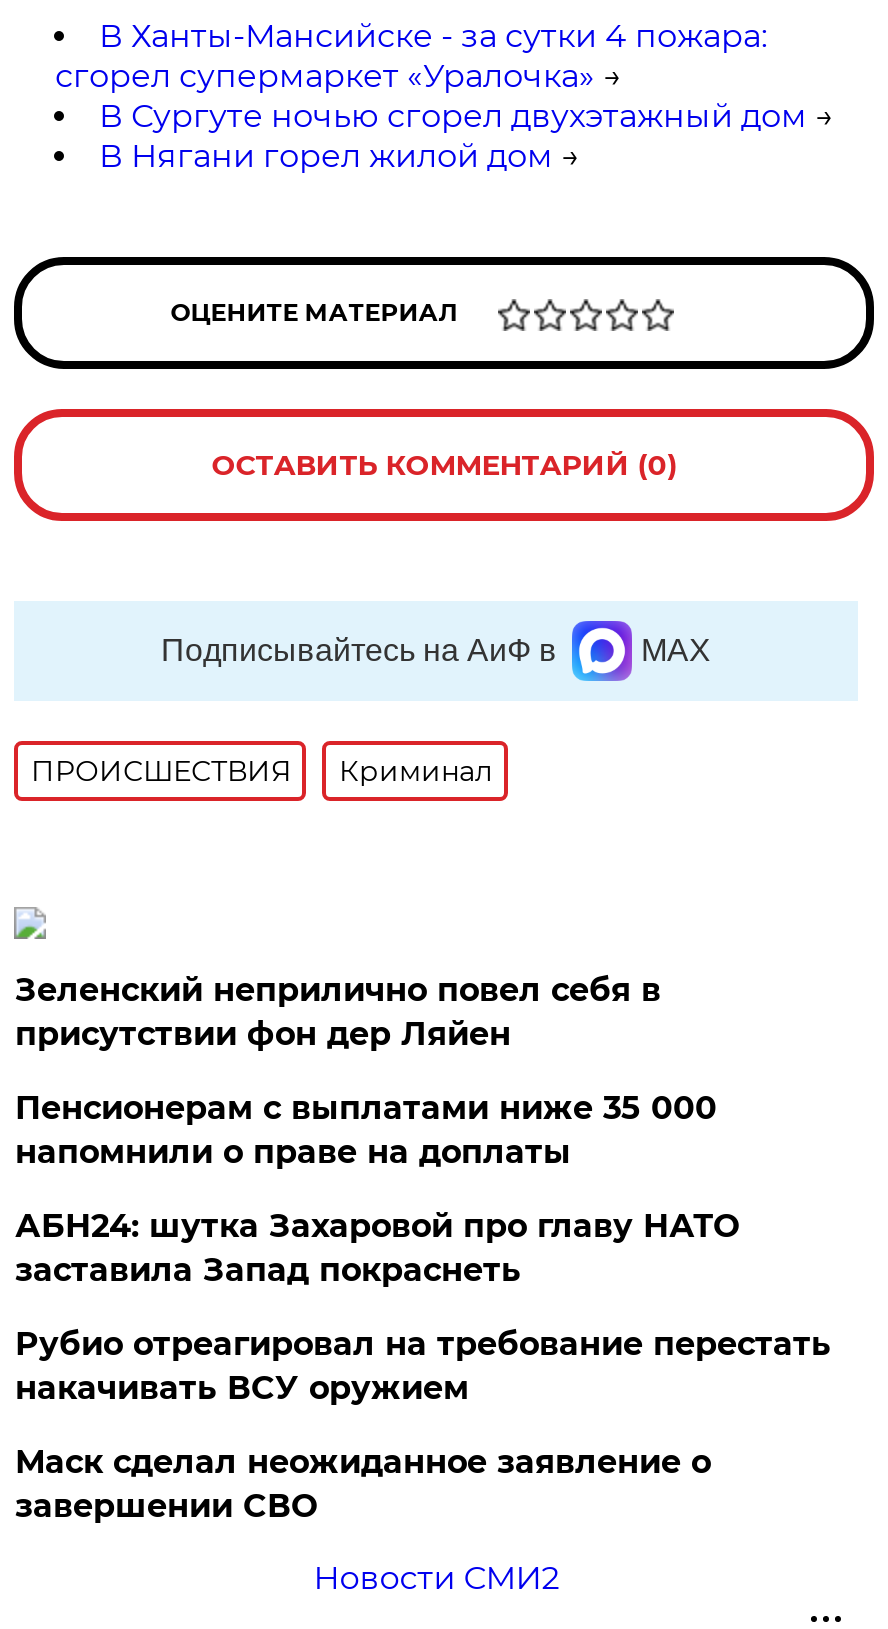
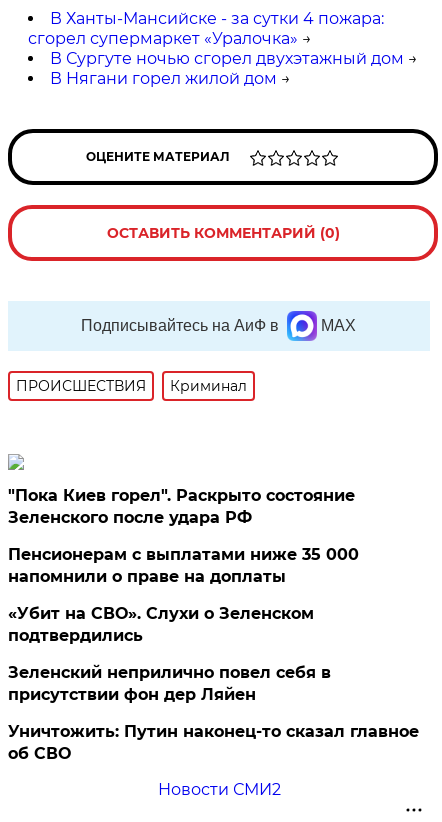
none -> [8,486,355,527] "Пока Киев горел". Раскрыто состояние | Зеленского после удара РФ
moved [15,971,661,1053] -> [8,663,331,704]: Зеленский неприлично повел cебя в | присутствии фон дер Ляйен
[15,1207,739,1289] АБН24: шутка Захаровой про главу НАТО | заставила Запад покраснеть -> [8,604,314,645] «Убит на СВО». Слухи о Зеленском | подтвердились
[15,1325,831,1407] Рубио отреагировал на требование перестать | накачивать ВСУ оружием -> none
[15,1443,711,1525] Маск сделал неожиданное заявление о | завершении СВО -> [8,722,419,763] Уничтожить: Путин наконец-то сказал главное | об СВО

